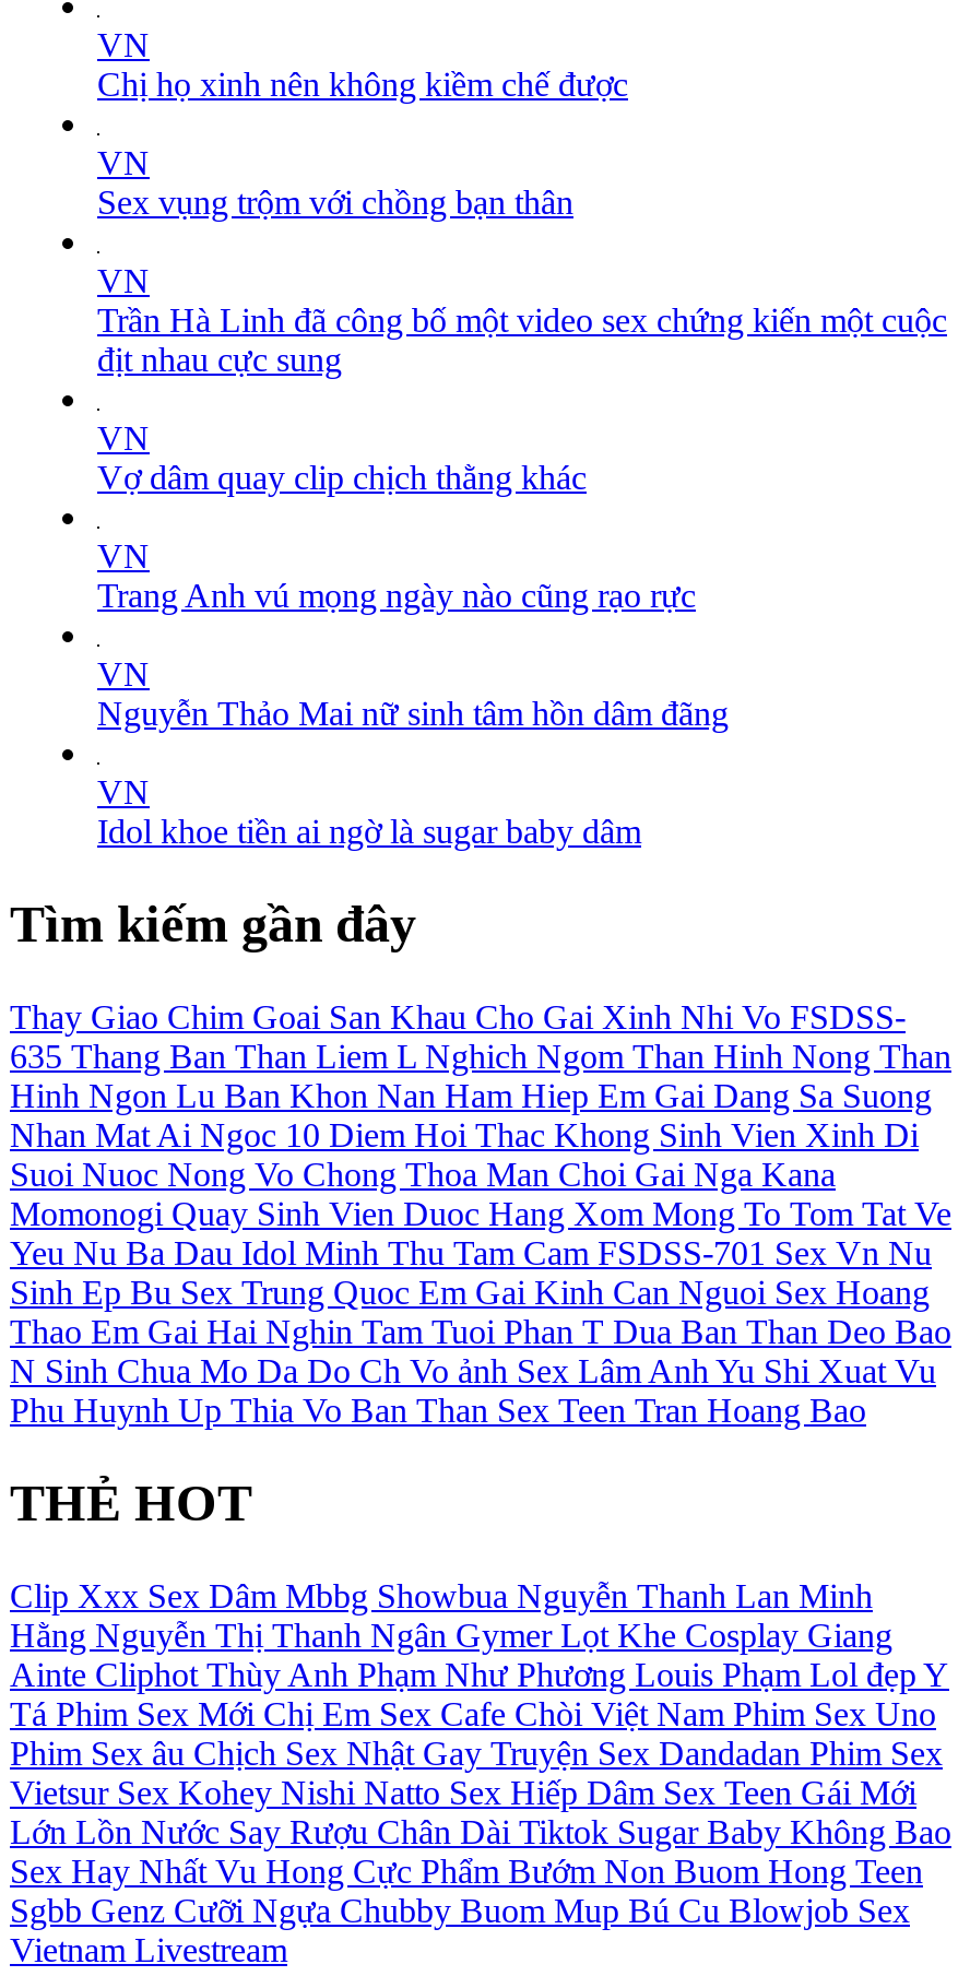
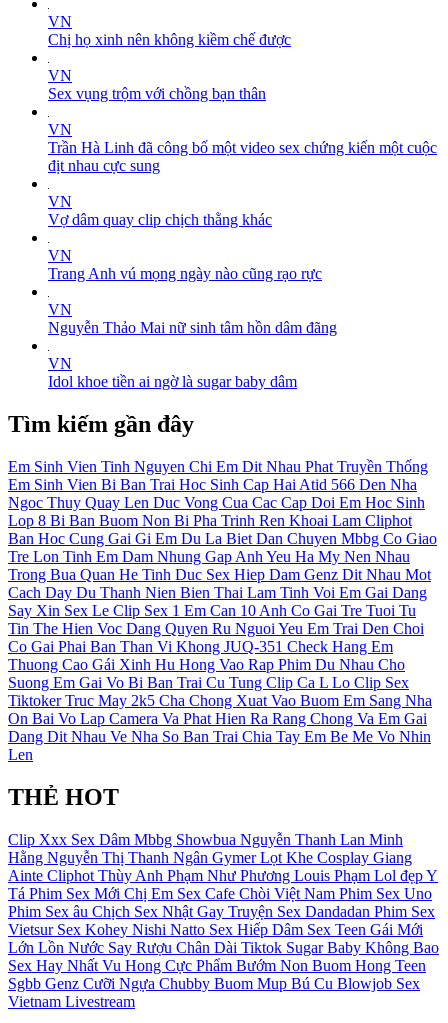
[10,999,951,1429] Thay Giao Chim Goai San Khau Cho Gai Xinh Nhi Vo FSDSS- | 635Thang Ban Than Liem L Nghich Ngom Than Hinh Nong Than | Hinh Ngon Lu Ban Khon Nan Ham Hiep Em Gai Dang Sa Suong | Nhan Mat Ai Ngoc 10 Diem Hoi Thac Khong Sinh Vien Xinh Di | Suoi Nuoc Nong Vo Chong Thoa Man Choi Gai Nga Kana | Momonogi Quay Sinh Vien Duoc Hang Xom Mong To Tom Tat Ve | Yeu Nu Ba Dau Idol Minh Thu Tam Cam FSDSS-701 Sex Vn Nu | Sinh Ep Bu Sex Trung Quoc Em Gai Kinh Can Nguoi Sex Hoang | Thao Em Gai Hai Nghin Tam Tuoi Phan T Dua Ban Than Deo Bao | N Sinh Chua Mo Da Do Ch Vo ảnh Sex Lâm Anh Yu Shi Xuat Vu | Phu Huynh Up Thia Vo Ban Than Sex Teen Tran Hoang Bao -> [8,458,437,763] Em Sinh Vien Tinh Nguyen Chi Em Dit Nhau Phat Truyền Thống | Em Sinh Vien Bi Ban Trai Hoc Sinh Cap Hai Atid 566 Den Nha | Ngoc Thuy Quay Len Duc Vong Cua Cac Cap Doi Em Hoc Sinh | Lop 8 Bi Ban Buom Non Bi Pha Trinh Ren Khoai Lam Cliphot | Ban Hoc Cung Gai Gi Em Du La Biet Dan Chuyen Mbbg Co Giao | Tre Lon Tinh Em Dam Nhung Gap Anh Yeu Ha My Nen Nhau | Trong Bua Quan He Tinh Duc Sex Hiep Dam Genz Dit Nhau Mot | Cach Day Du Thanh Nien Bien Thai Lam Tinh Voi Em Gai Dang | Say Xin Sex Le Clip Sex 1 Em Can 10 Anh Co Gai Tre Tuoi Tu | Tin The Hien Voc Dang Quyen Ru Nguoi Yeu Em Trai Den Choi | Co Gai Phai Ban Than Vi Khong JUQ-351 Check Hang Em | Thuong Cao Gái Xinh Hu Hong Vao Rap Phim Du Nhau Cho | Suong Em Gai Vo Bi Ban Trai Cu Tung Clip Ca L Lo Clip Sex | Tiktoker Truc May 2k5 Cha Chong Xuat Vao Buom Em Sang Nha | On Bai Vo Lap Camera Va Phat Hien Ra Rang Chong Va Em Gai | Dang Dit Nhau Ve Nha So Ban Trai Chia Tay Em Be Me Vo Nhin | Len

